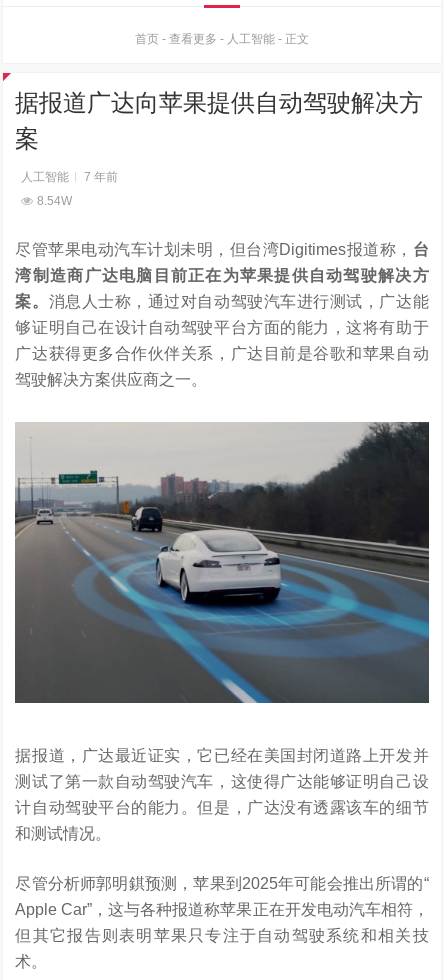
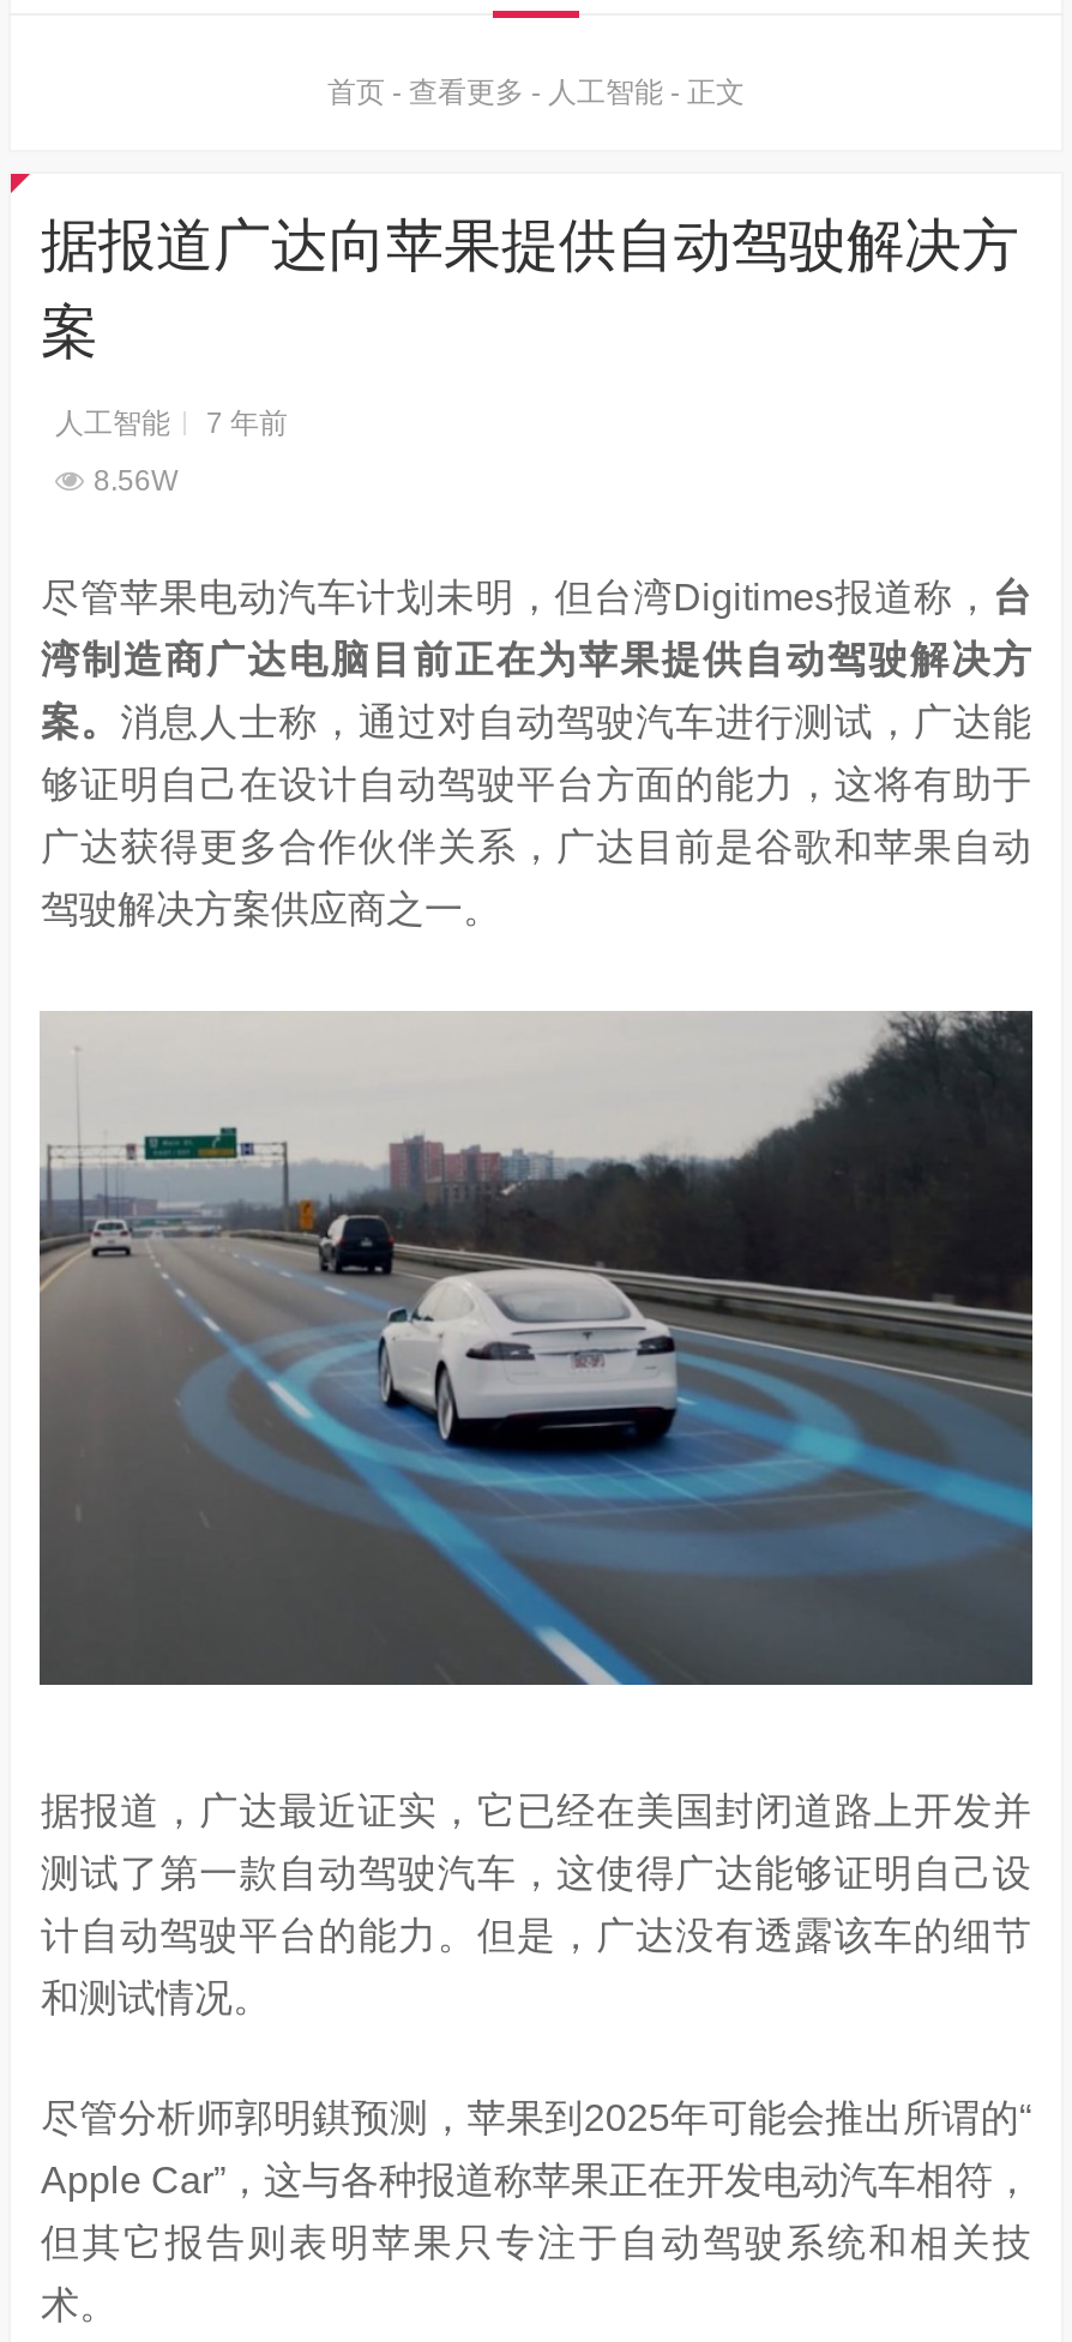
[37,194,72,208] 8.54W -> [94,464,177,498] 8.56W

